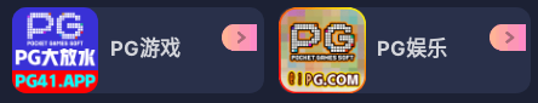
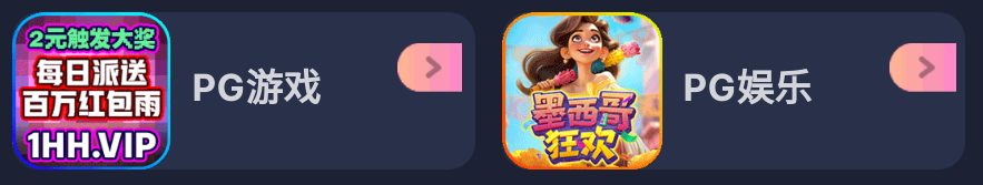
[11,6,99,95] [image] -> [10,10,173,172] [image]
[279,8,364,93] [image] -> [502,12,660,169] [image]

